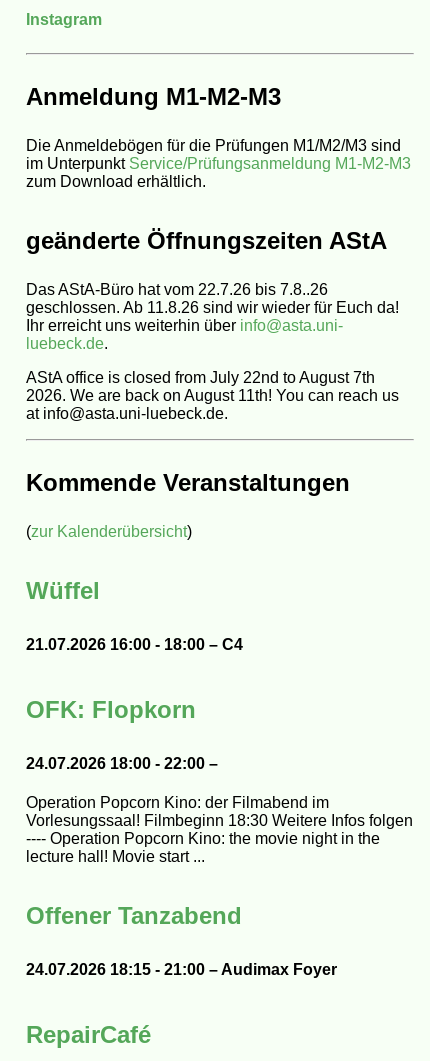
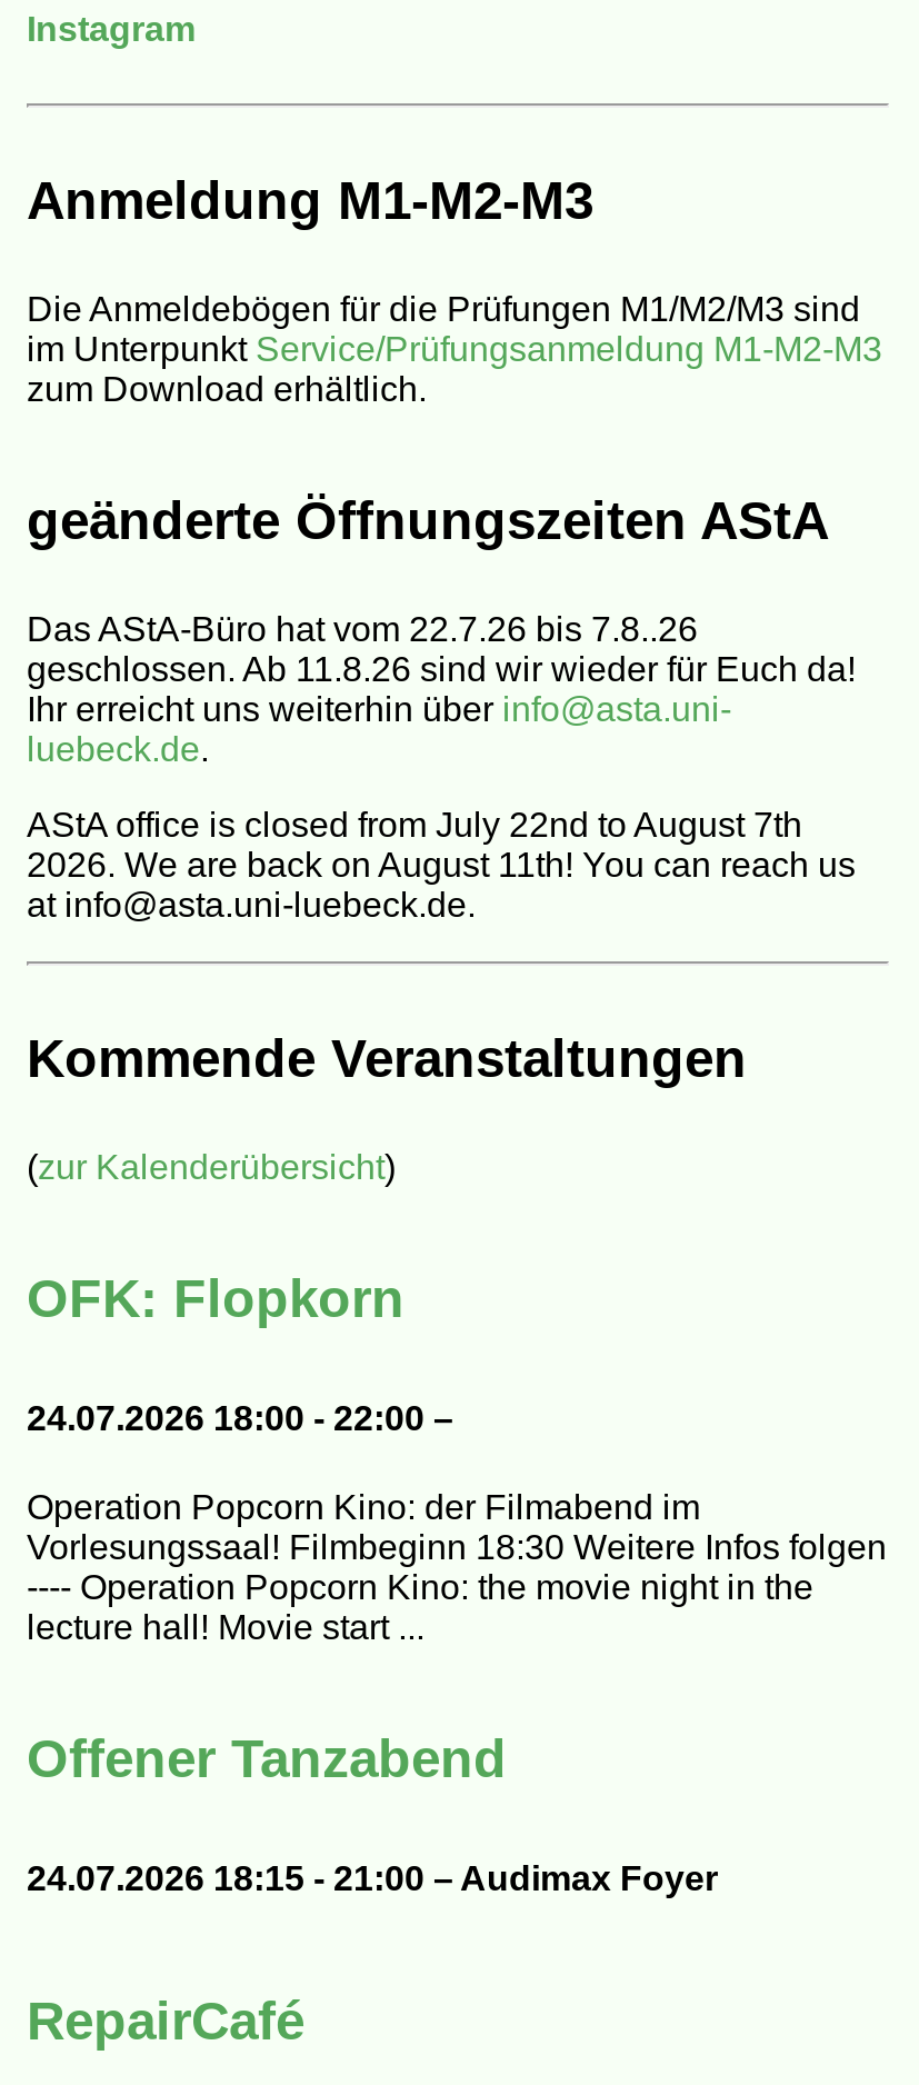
[26,577,243,653] Wüffel | 21.07.2026 16:00 - 18:00 – C4 -> none

